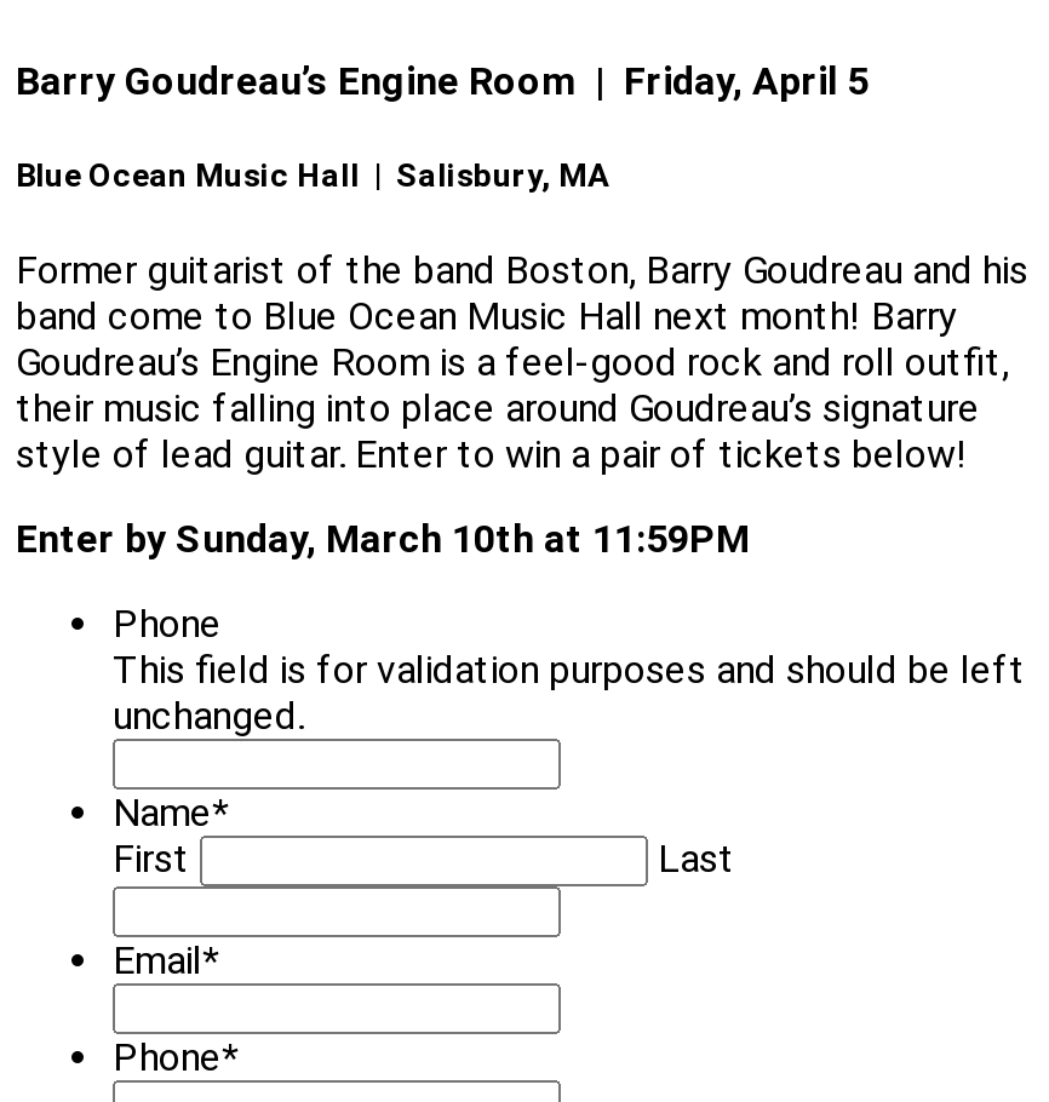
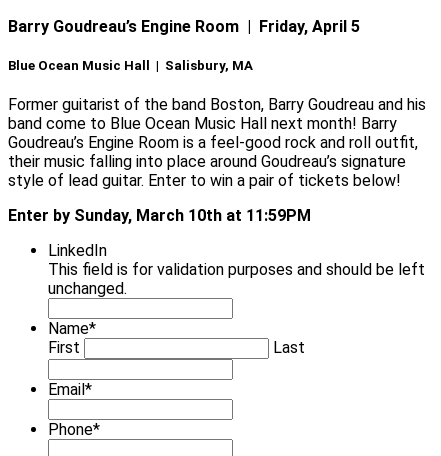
[113,602,222,648] Phone -> [48,241,107,260] LinkedIn

